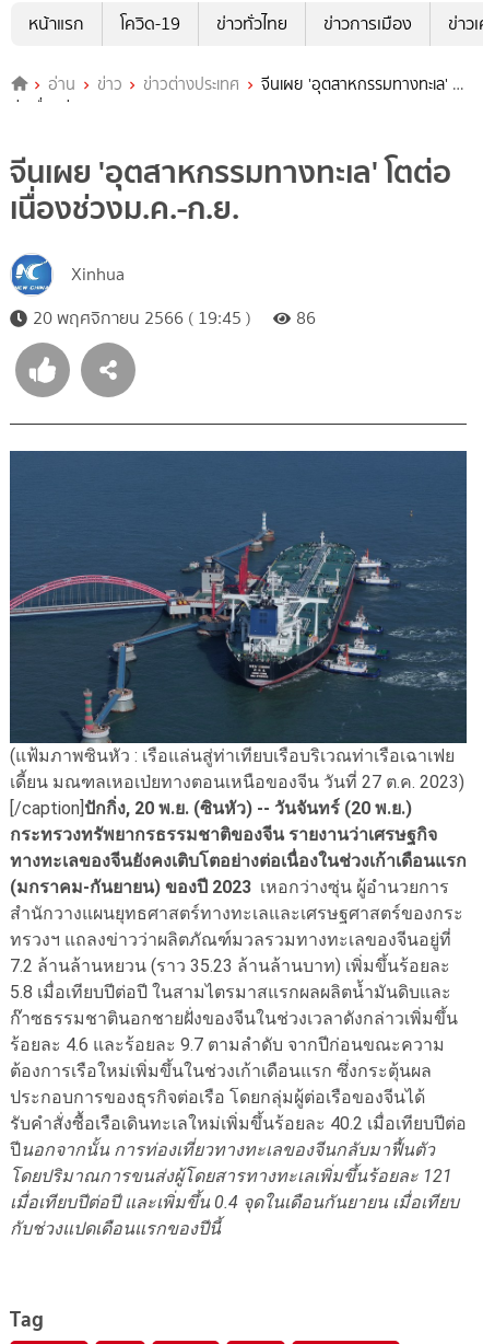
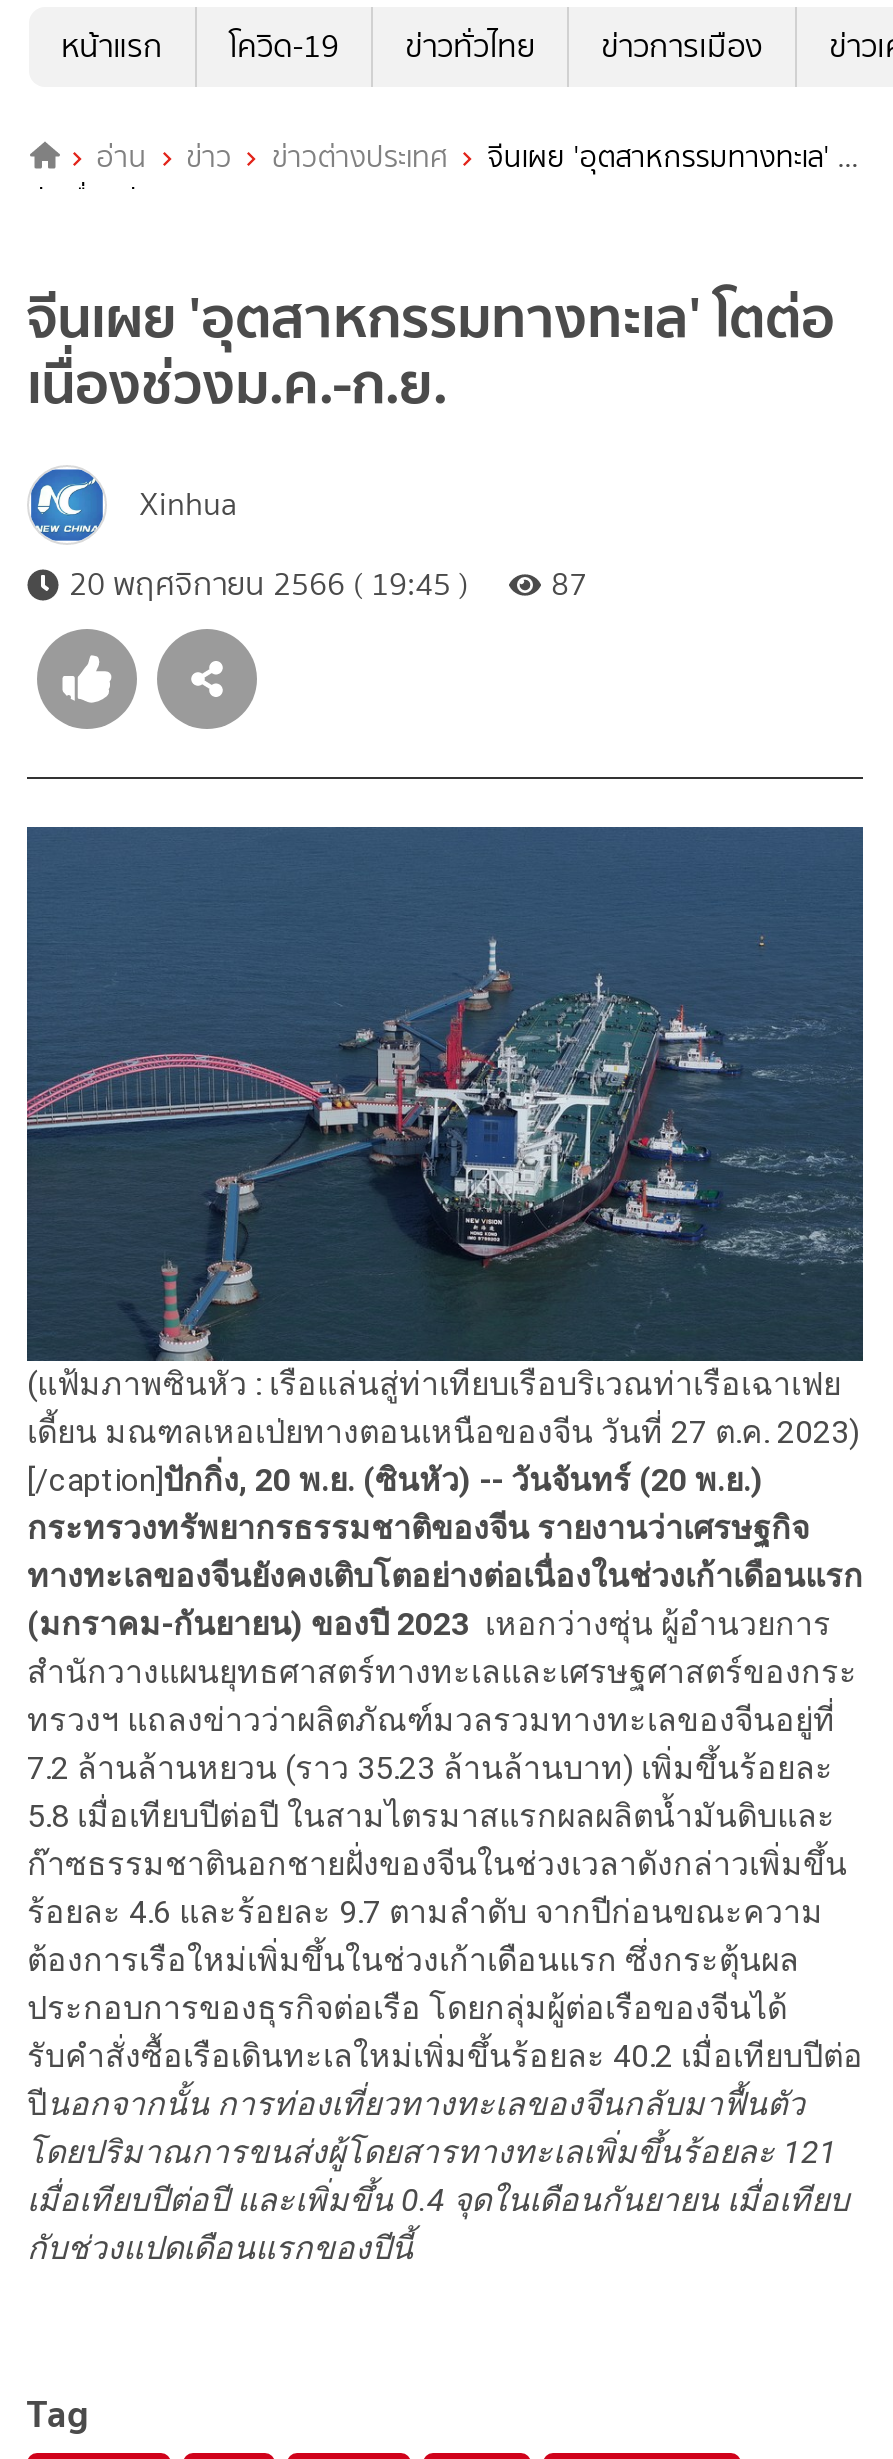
[33,305,316,330] 20 พฤศจิกายน 2566 ( 19:45 ) 86 -> [69,561,587,607] 20 พฤศจิกายน 2566 ( 19:45 ) 87

